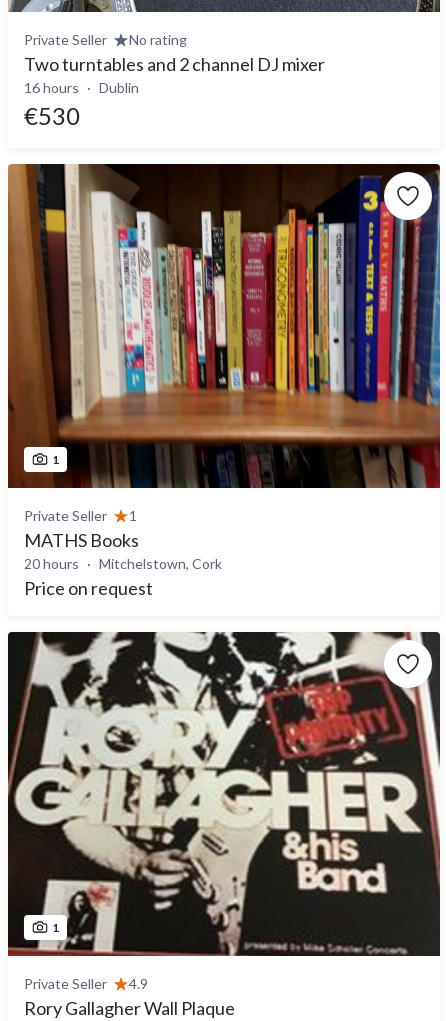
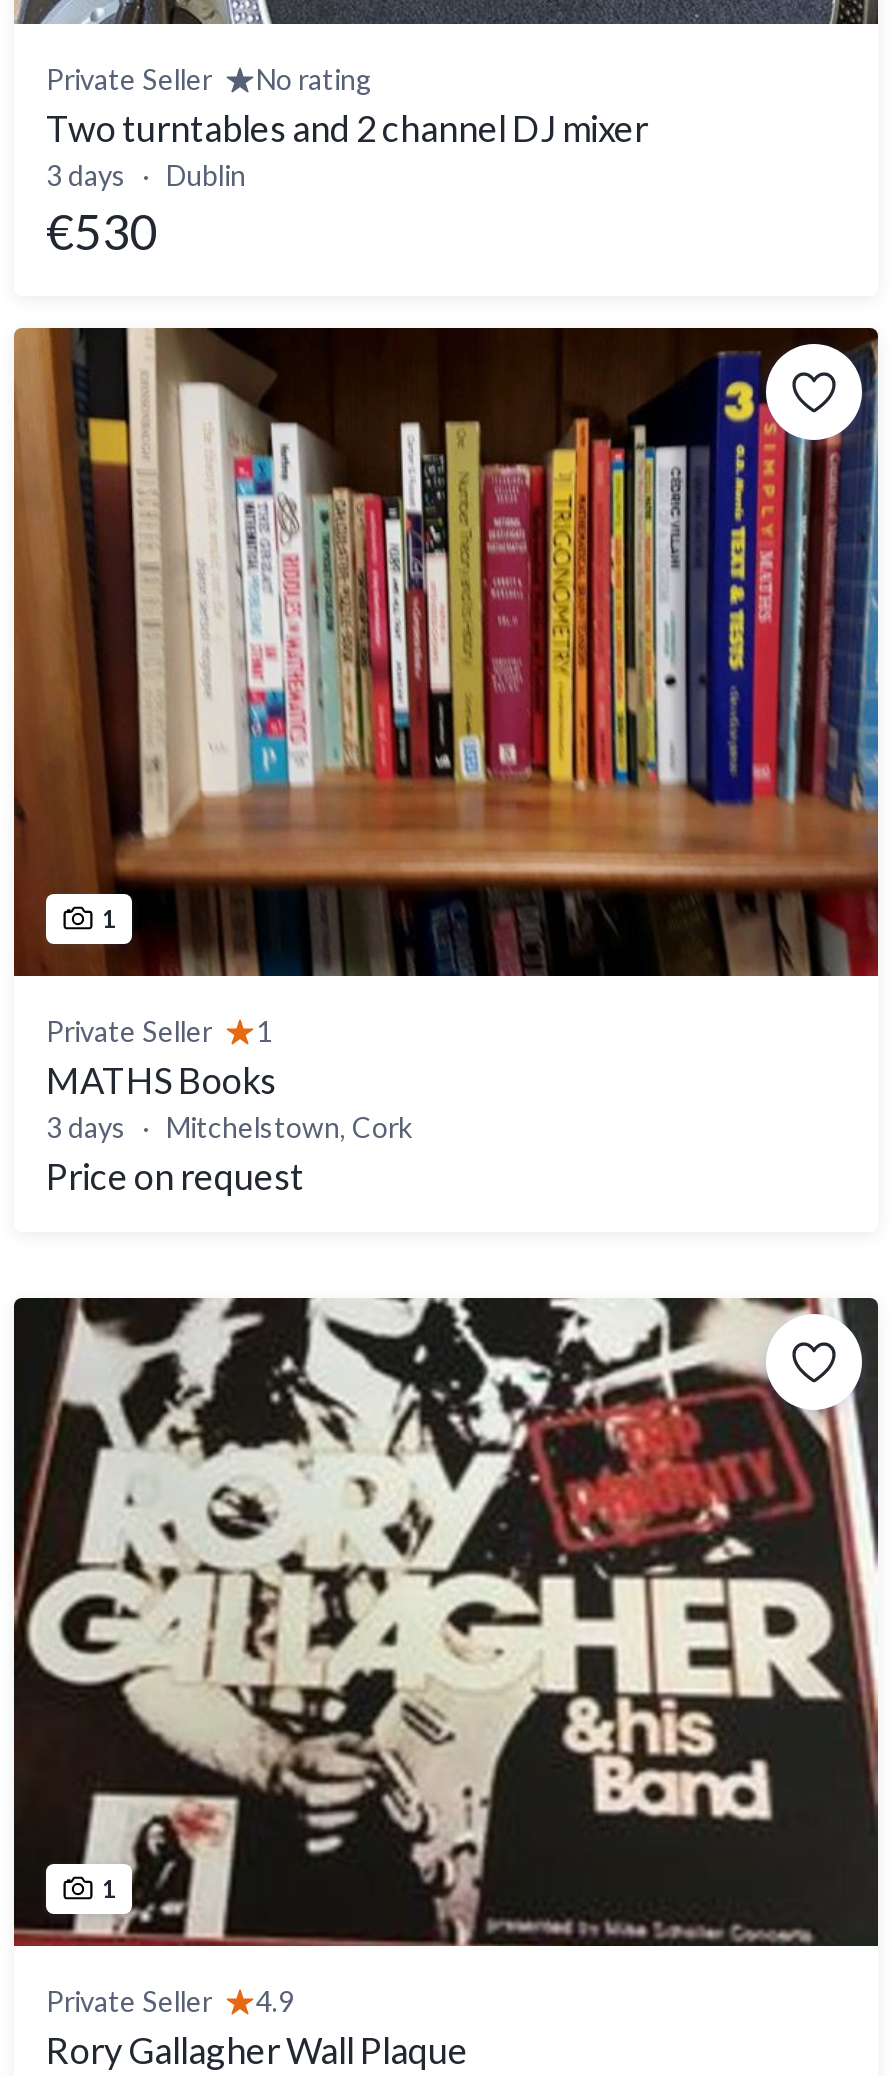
[24,79,139,96] 16 hours Dublin -> [46,158,246,192] 3 days Dublin
[24,555,222,572] 20 hours Mitchelstown, Cork -> [46,1110,412,1144] 3 days Mitchelstown, Cork

